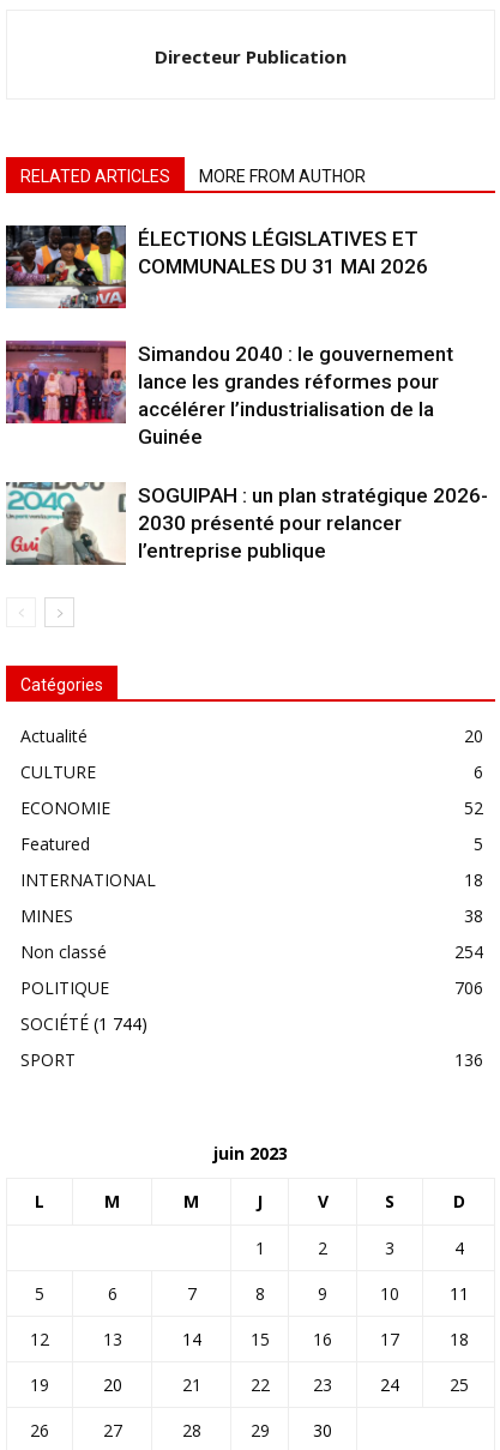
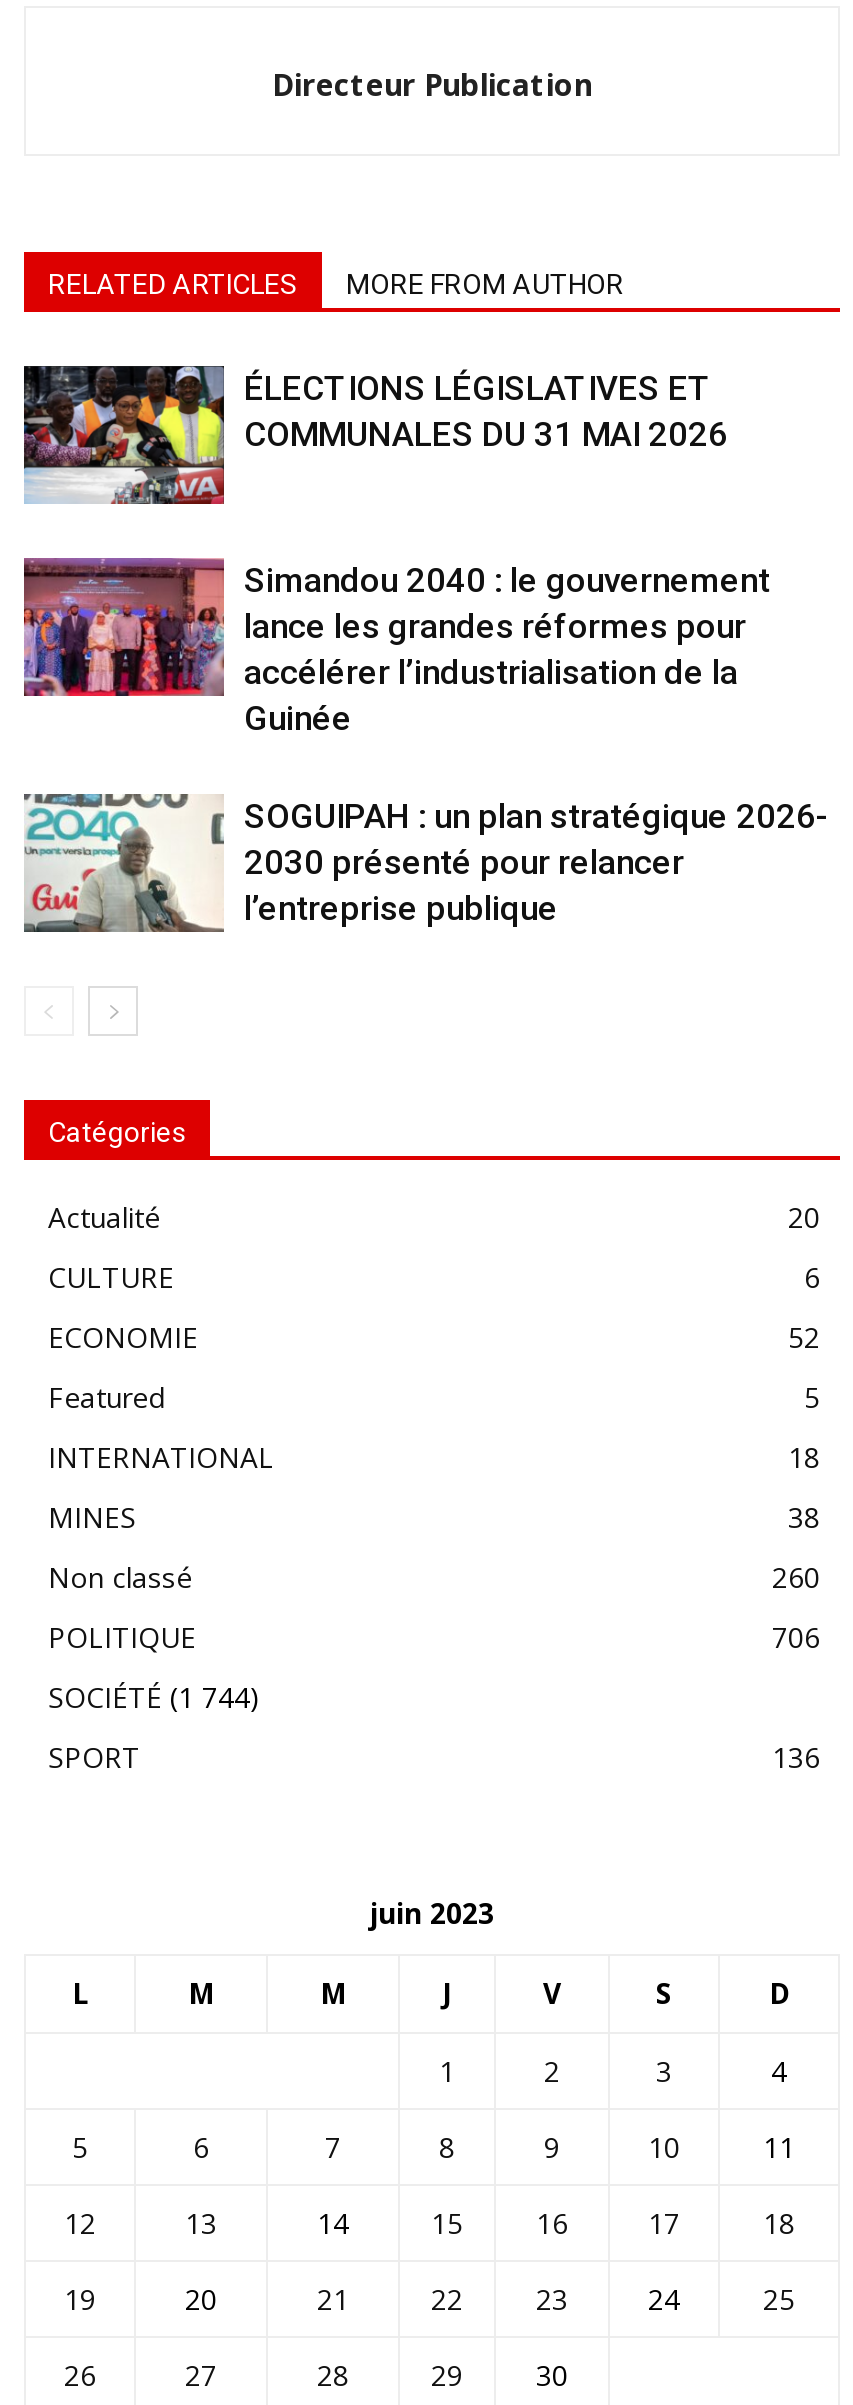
[454,940,483,963] 254 -> [772,1558,820,1596] 260

